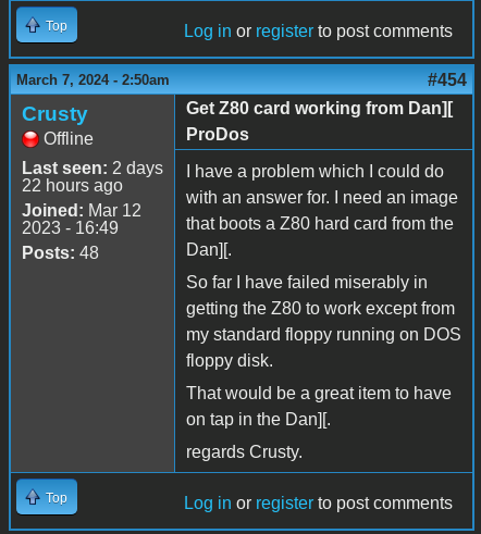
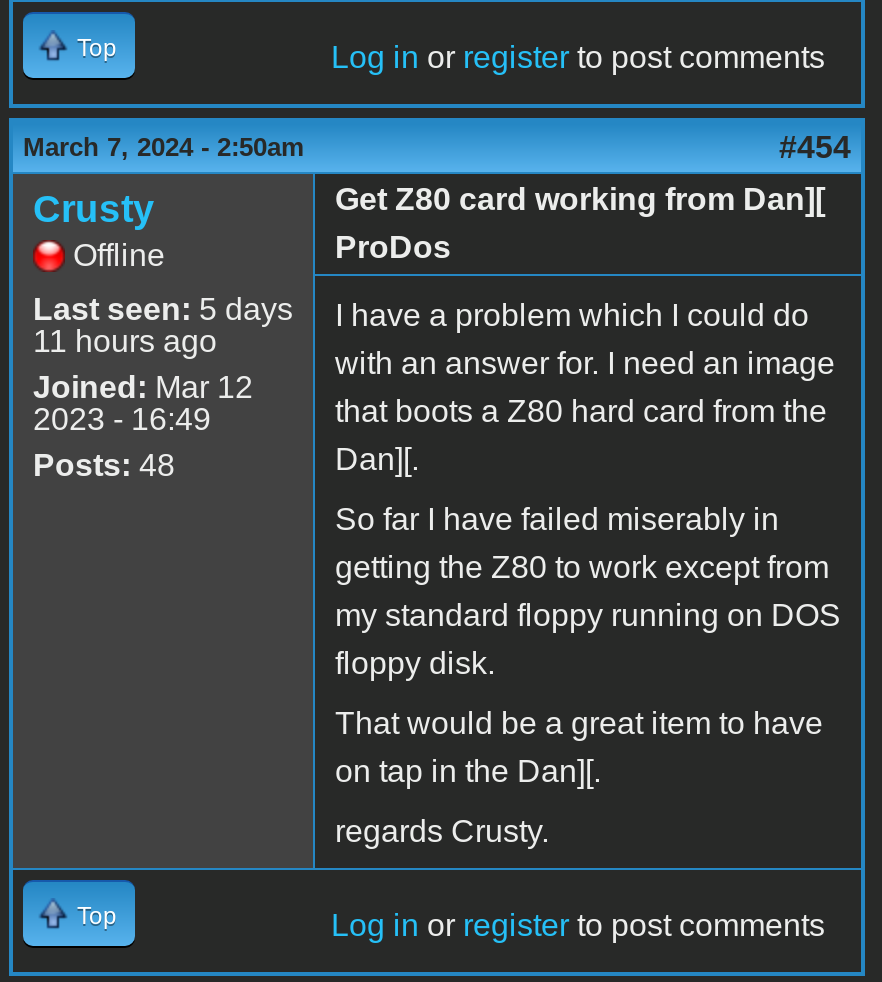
[22,159,163,177] Last seen: 2 days -> [33,292,293,326] Last seen: 5 days
[22,176,123,195] 22 hours ago -> [33,324,217,358] 11 hours ago

